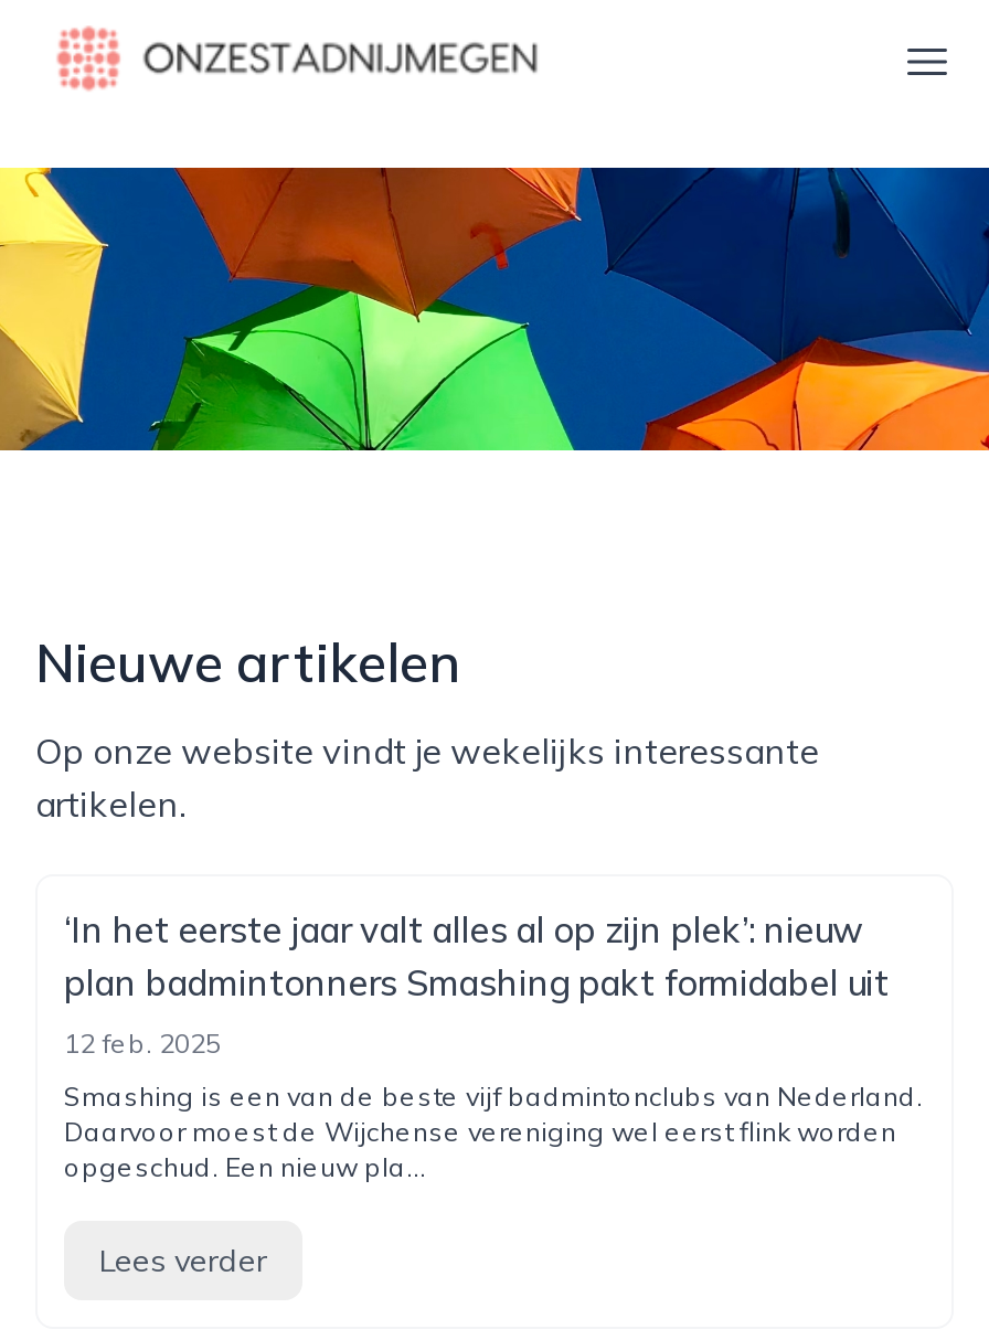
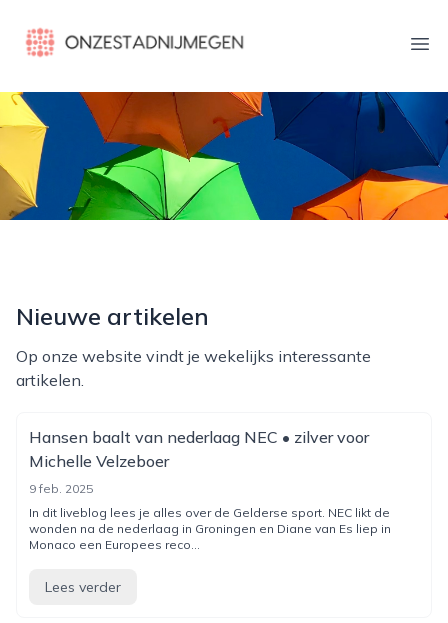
[64,907,890,1004] ‘In het eerste jaar valt alles al op zijn plek’: nieuw | plan badmintonners Smashing pakt formidabel uit -> [29,427,369,471] Hansen baalt van nederlaag NEC • zilver voor | Michelle Velzeboer
[64,1027,221,1060] 12 feb. 2025 -> [29,481,93,496] 9 feb. 2025
[64,1080,923,1183] Smashing is een van de beste vijf badmintonclubs van Nederland. | Daarvoor moest de Wijchense vereniging wel eerst flink worden | opgeschud. Een nieuw pla... -> [29,505,391,552] In dit liveblog lees je alles over de Gelderse sport. NEC likt de | wonden na de nederlaag in Groningen en Diane van Es liep in | Monaco een Europees reco...

